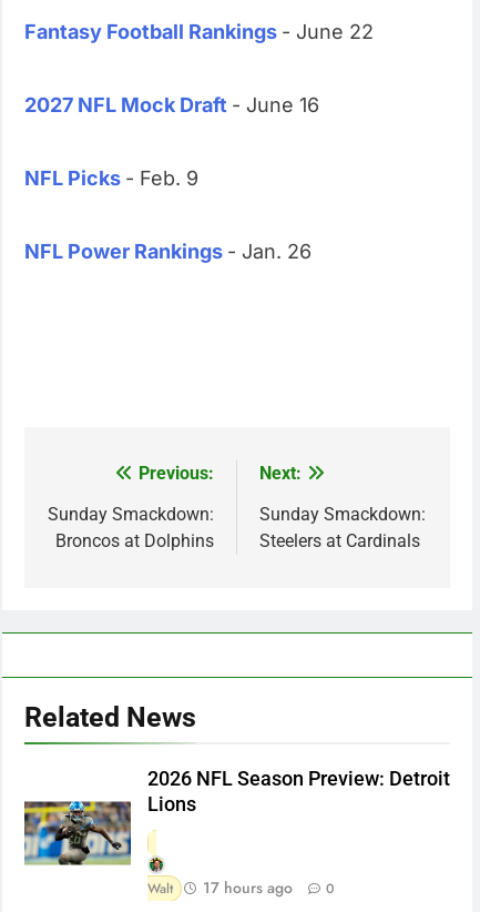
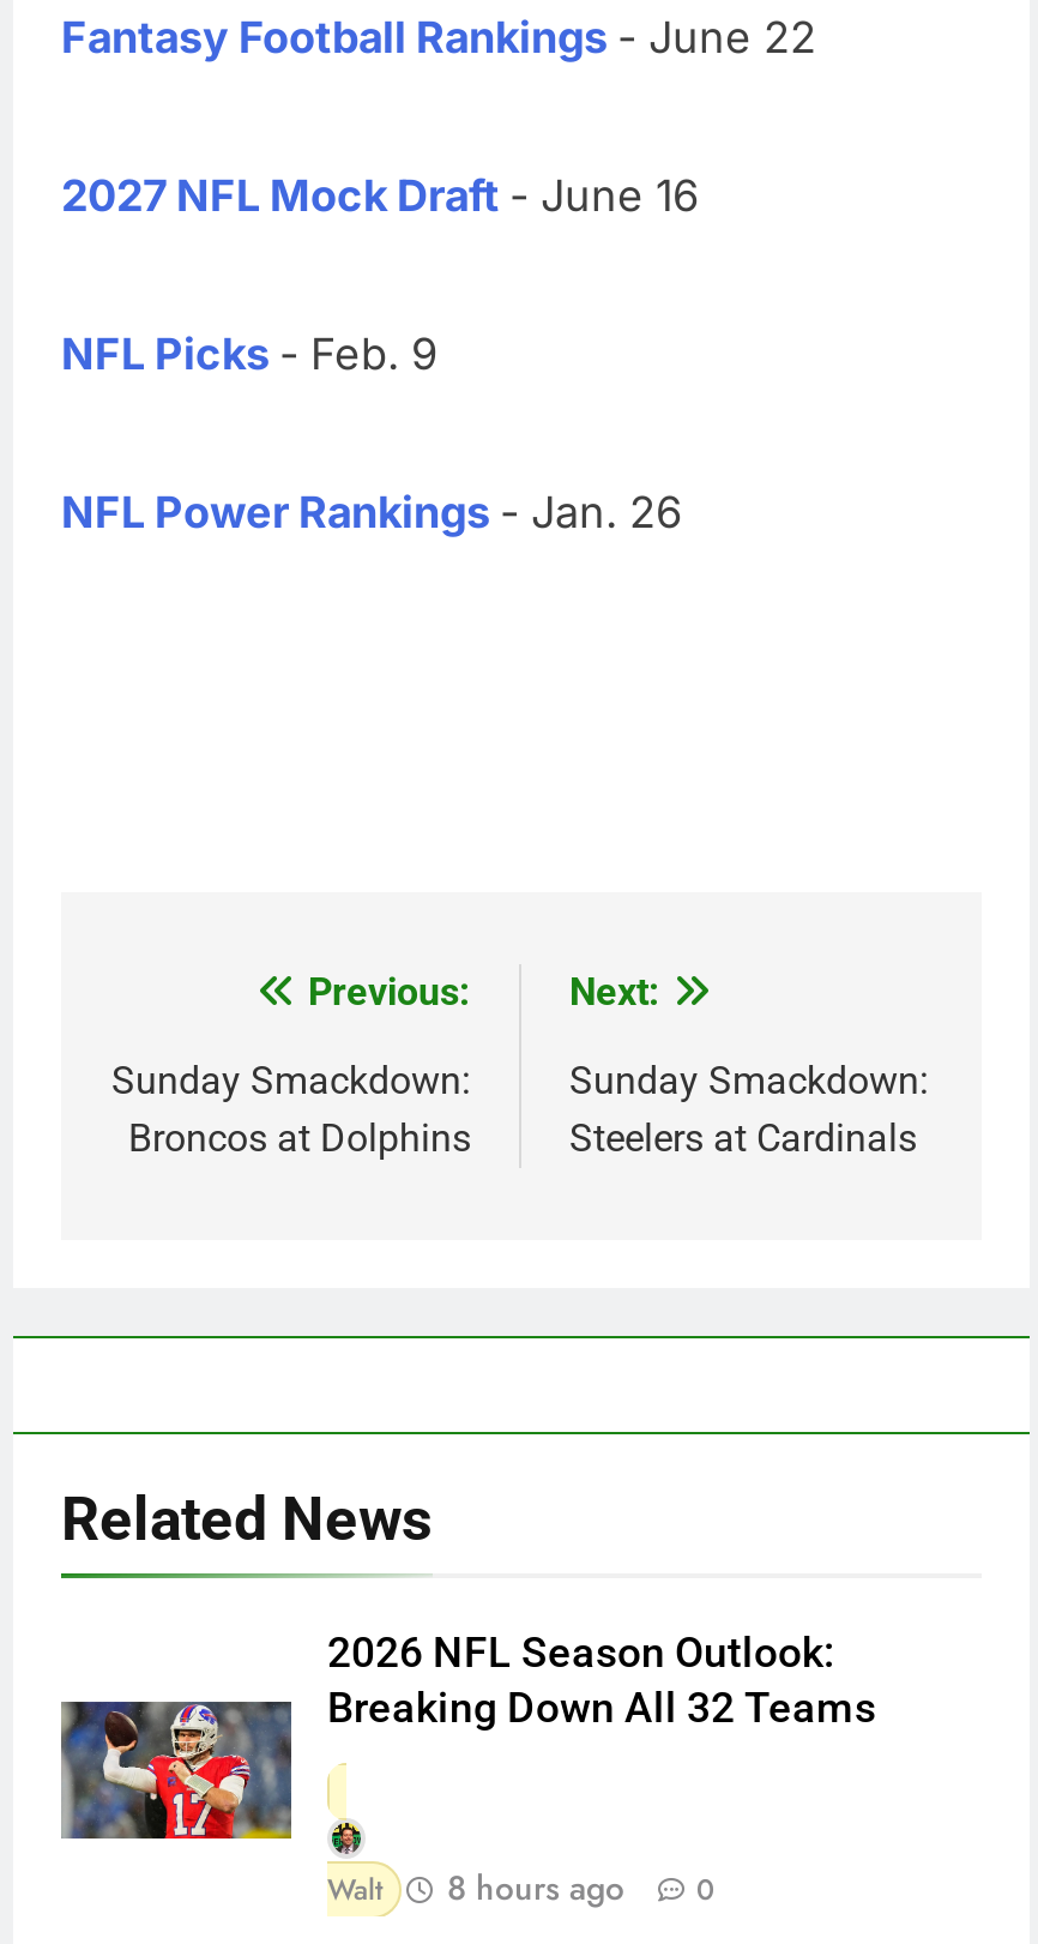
[23,767,450,867] [image] | 2026 NFL Season Preview: Detroit | Lions -> [59,1628,876,1842] [image] | 2026 NFL Season Outlook: | Breaking Down All 32 Teams
[147,876,335,898] Walt 17 hours ago 0 -> [327,1863,716,1911] Walt 8 hours ago 0

